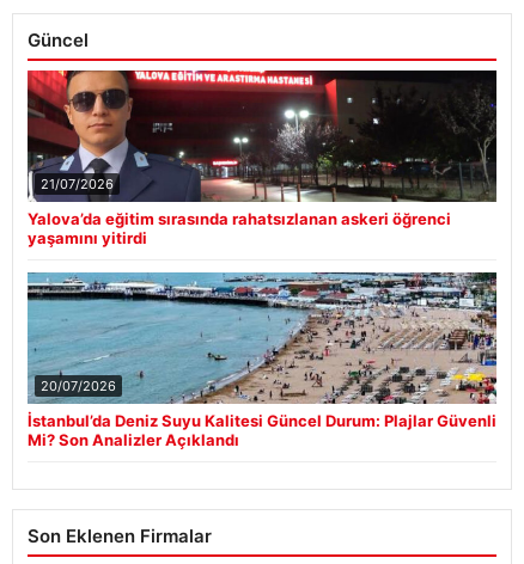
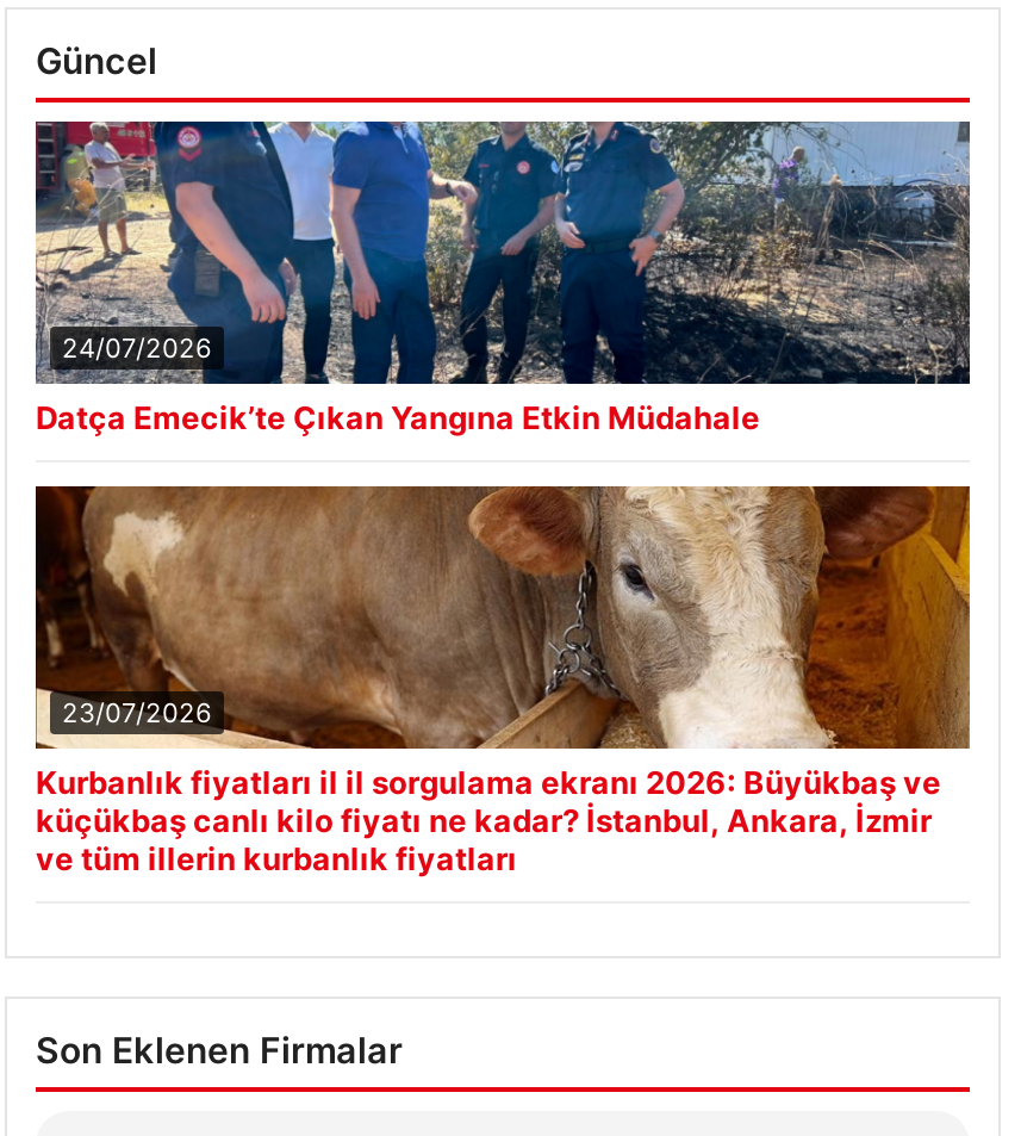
[26,57,496,202] [image] | 21/07/2026 -> [33,97,972,385] [image] | 24/07/2026
[28,209,451,248] Yalova’da eğitim sırasında rahatsızlanan askeri öğrenci | yaşamını yitirdi -> [36,398,760,436] Datça Emecik’te Çıkan Yangına Etkin Müdahale
[26,253,498,395] [image] | 20/07/2026 -> [33,483,972,745] [image] | 23/07/2026
[28,411,496,450] İstanbul’da Deniz Suyu Kalitesi Güncel Durum: Plajlar Güvenli | Mi? Son Analizler Açıklandı -> [36,762,941,877] Kurbanlık fiyatları il il sorgulama ekranı 2026: Büyükbaş ve | küçükbaş canlı kilo fiyatı ne kadar? İstanbul, Ankara, İzmir | ve tüm illerin kurbanlık fiyatları

